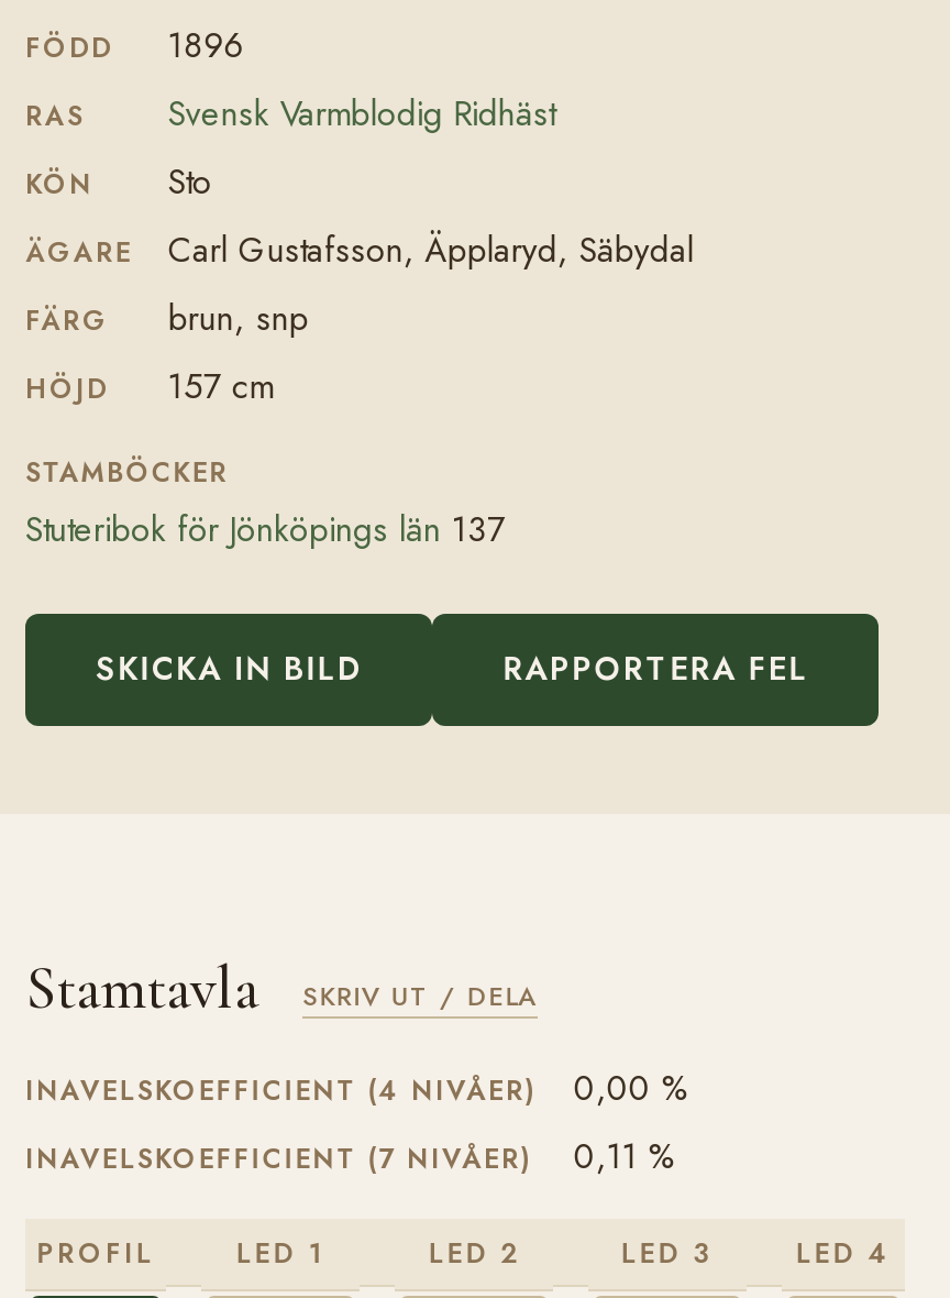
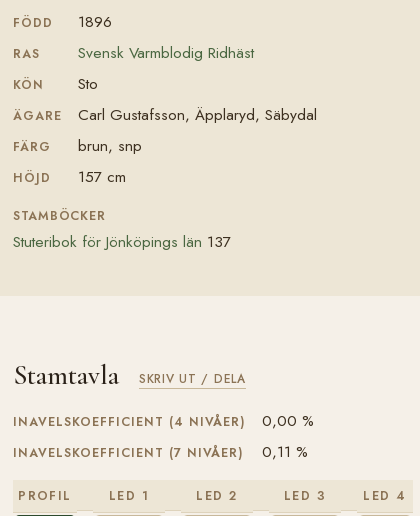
[96,647,809,691] SKICKA IN BILD | RAPPORTERA FEL -> none

